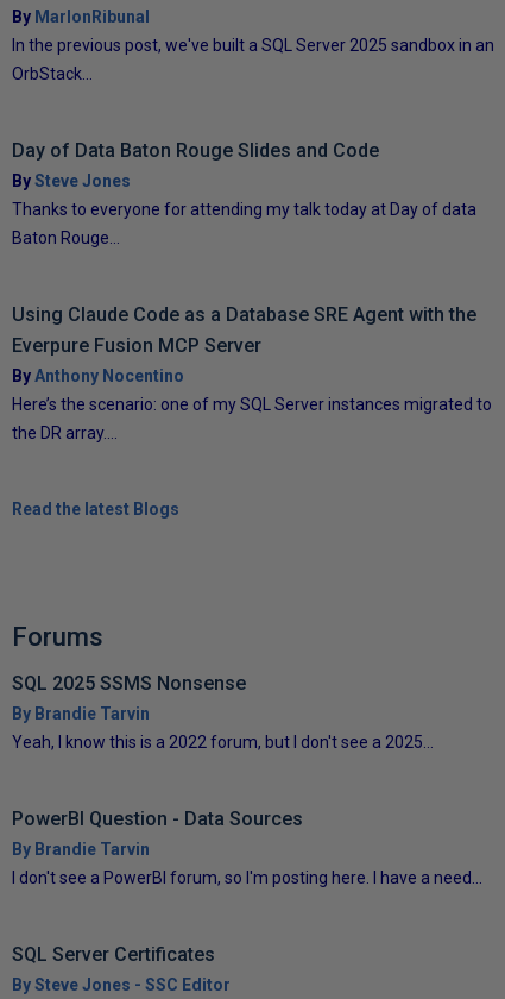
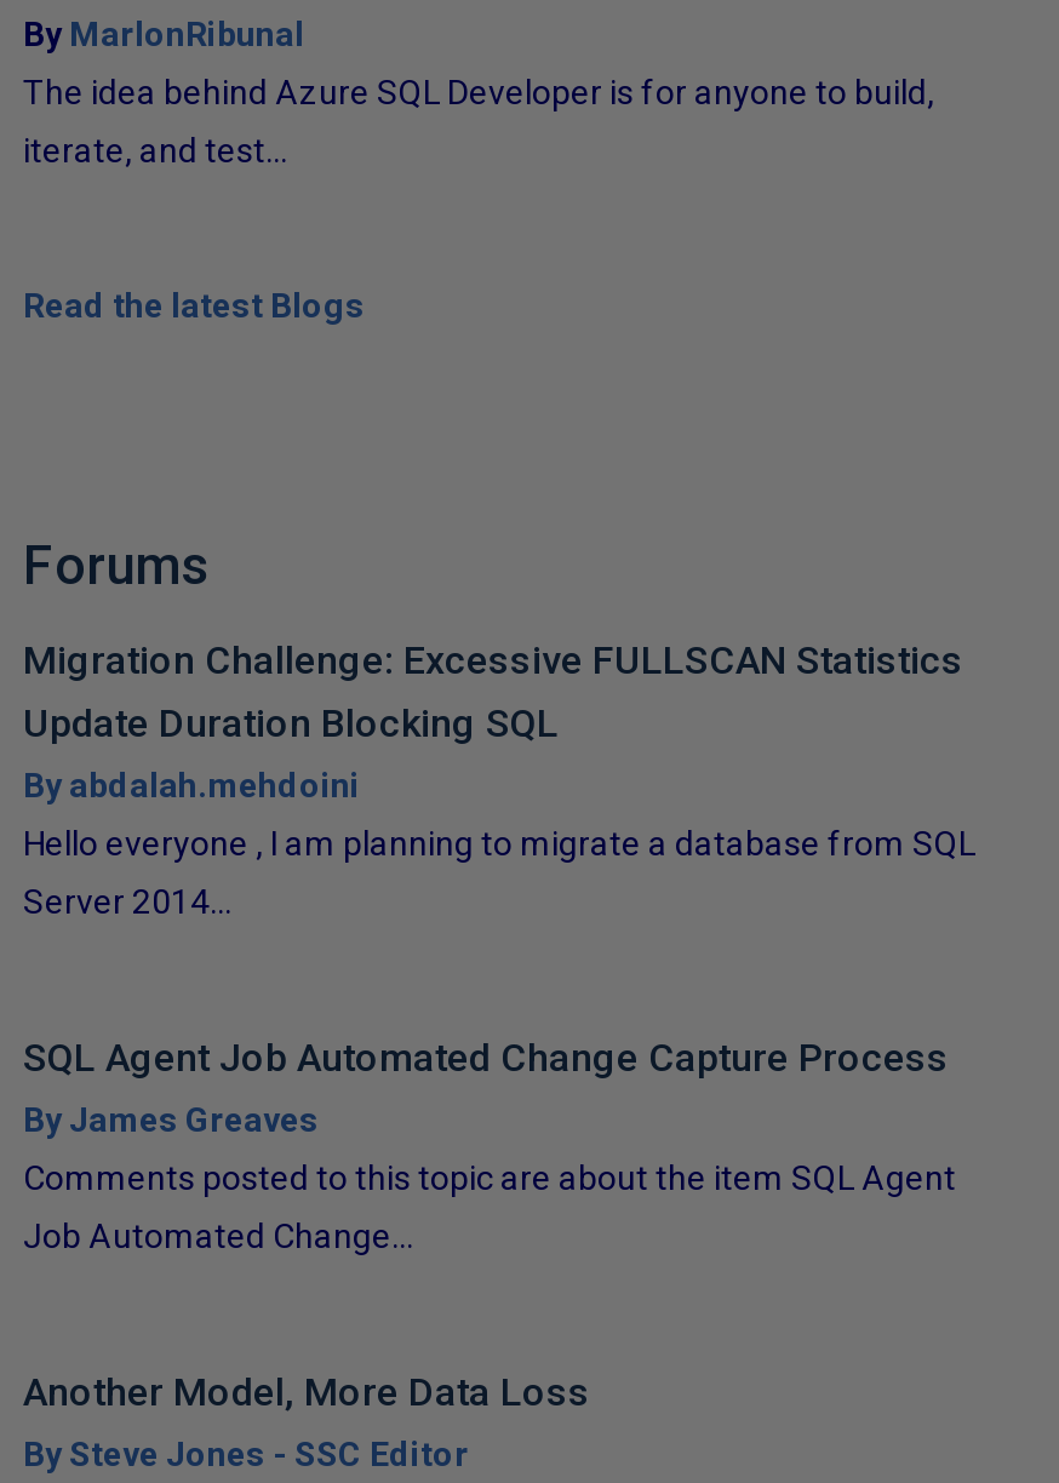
[12,36,494,442] In the previous post, we've built a SQL Server 2025 sandbox in an | OrbStack... | Day of Data Baton Rouge Slides and Code | By Steve Jones | Thanks to everyone for attending my talk today at Day of data | Baton Rouge... | Using Claude Code as a Database SRE Agent with the | Everpure Fusion MCP Server | By Anthony Nocentino | Here’s the scenario: one of my SQL Server instances migrated to | the DR array.... -> [23,73,934,170] The idea behind Azure SQL Developer is for anyone to build, | iterate, and test...
moved [12,499,179,652] -> [23,286,365,596]: Read the latest Blogs | Forums
[12,672,482,966] SQL 2025 SSMS Nonsense | By Brandie Tarvin | Yeah, I know this is a 2022 forum, but I don't see a 2025... | PowerBI Question - Data Sources | By Brandie Tarvin | I don't see a PowerBI forum, so I'm posting here. I have a need... | SQL Server Certificates -> [23,637,975,1415] Migration Challenge: Excessive FULLSCAN Statistics | Update Duration Blocking SQL | By abdalah.mehdoini | Hello everyone , I am planning to migrate a database from SQL | Server 2014... | SQL Agent Job Automated Change Capture Process | By James Greaves | Comments posted to this topic are about the item SQL Agent | Job Automated Change... | Another Model, More Data Loss

